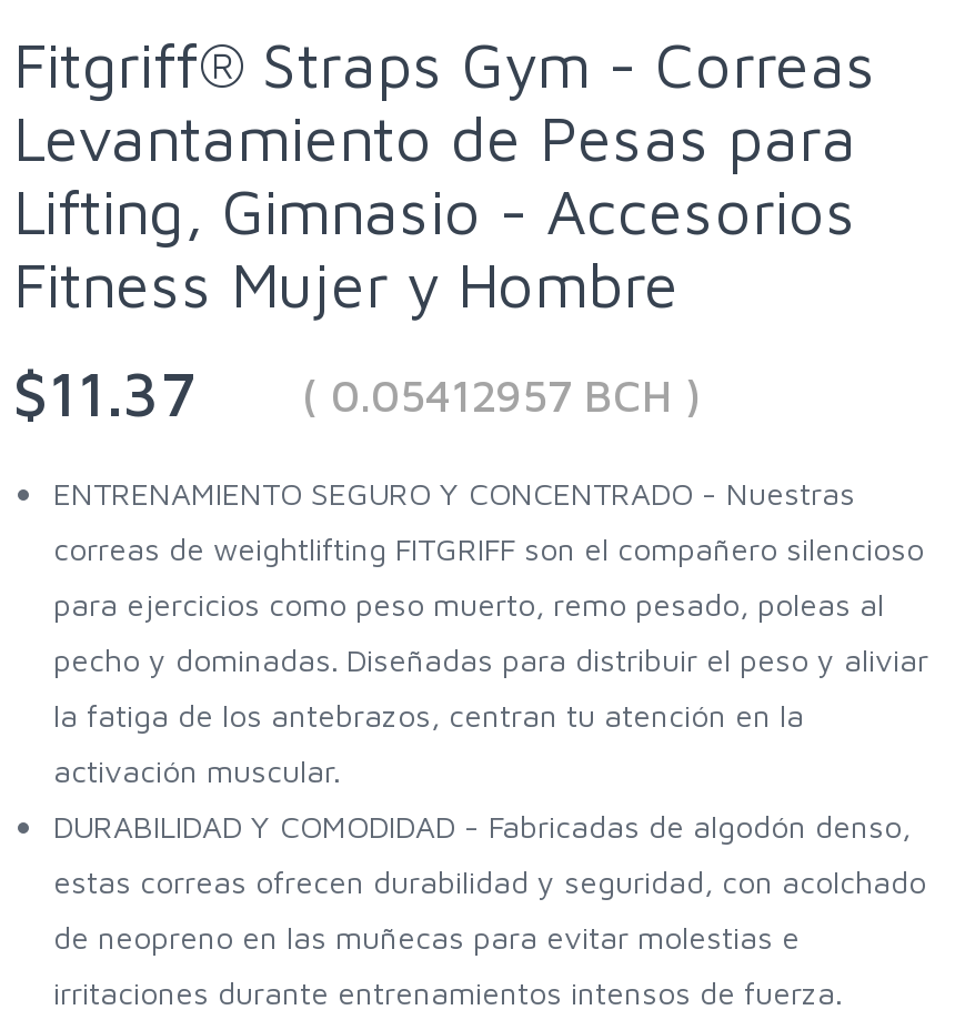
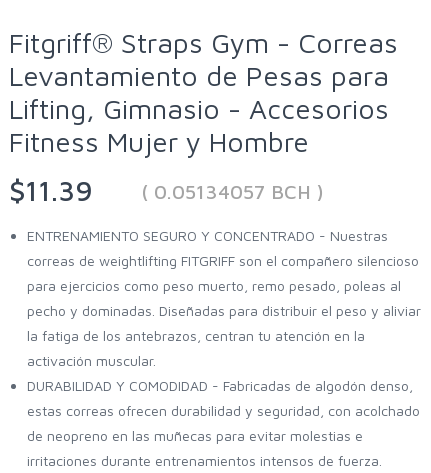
[13,356,195,430] $11.37 -> [9,174,93,207] $11.39
[302,370,702,421] ( 0.05412957 BCH ) -> [141,180,324,203] ( 0.05134057 BCH )

